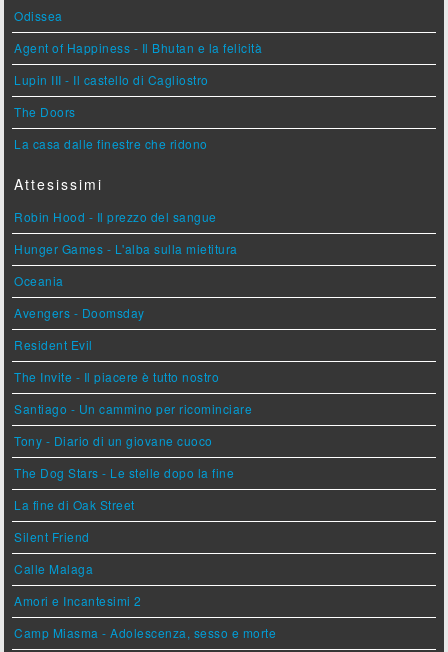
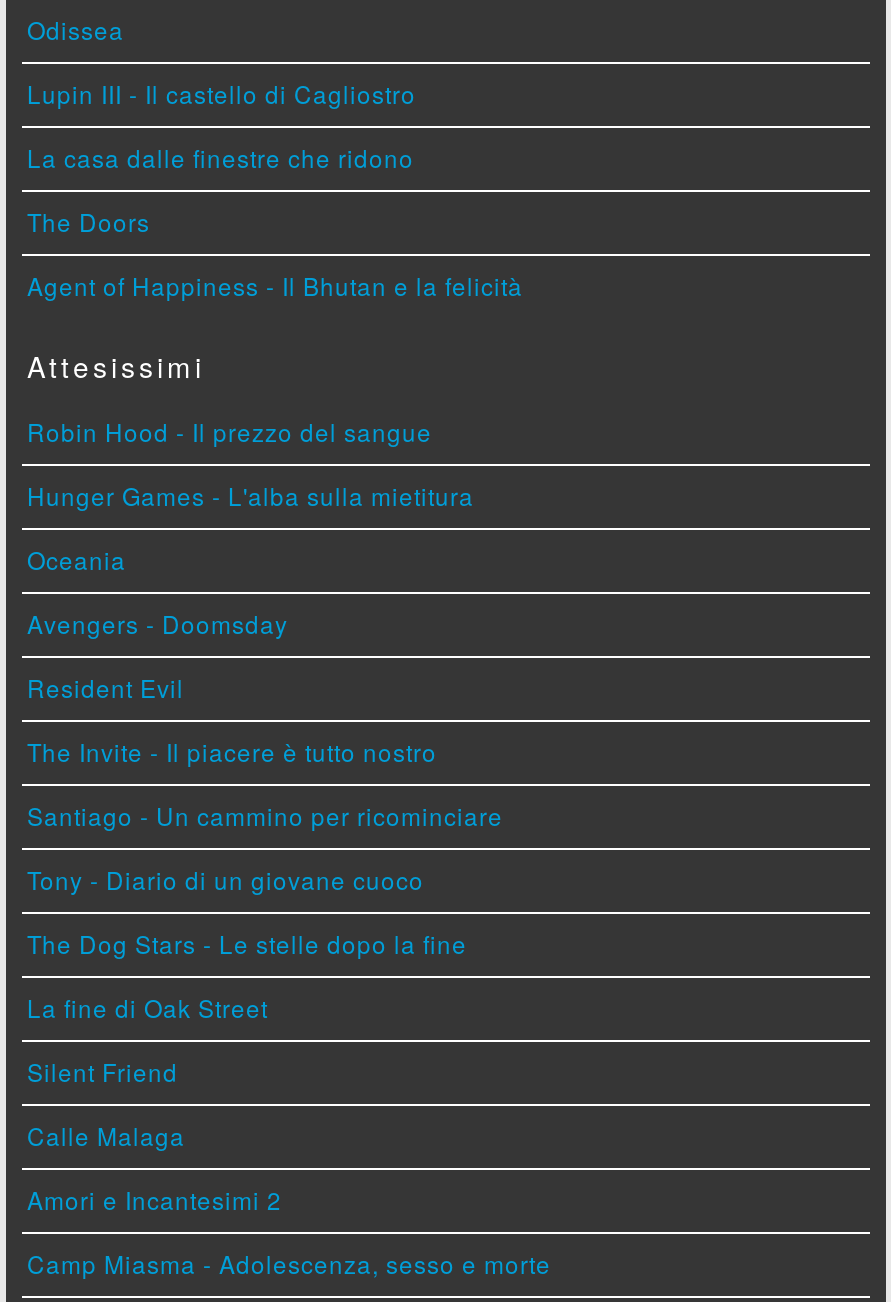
moved [14,39,262,56] -> [27,269,523,303]: Agent of Happiness - Il Bhutan e la felicità
moved [14,71,209,152] -> [27,77,416,239]: Lupin III - Il castello di Cagliostro | The Doors | La casa dalle finestre che ridono

